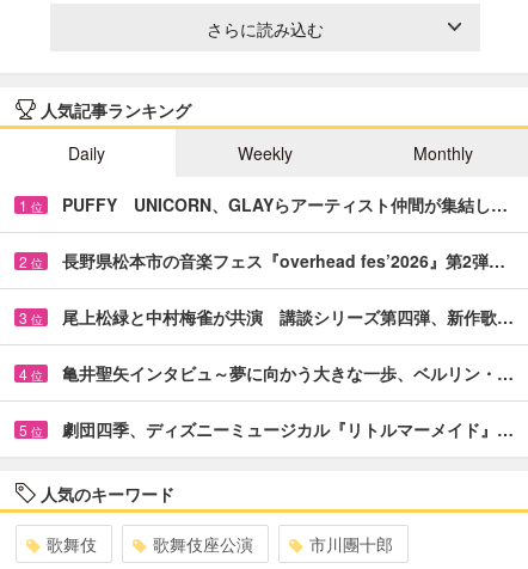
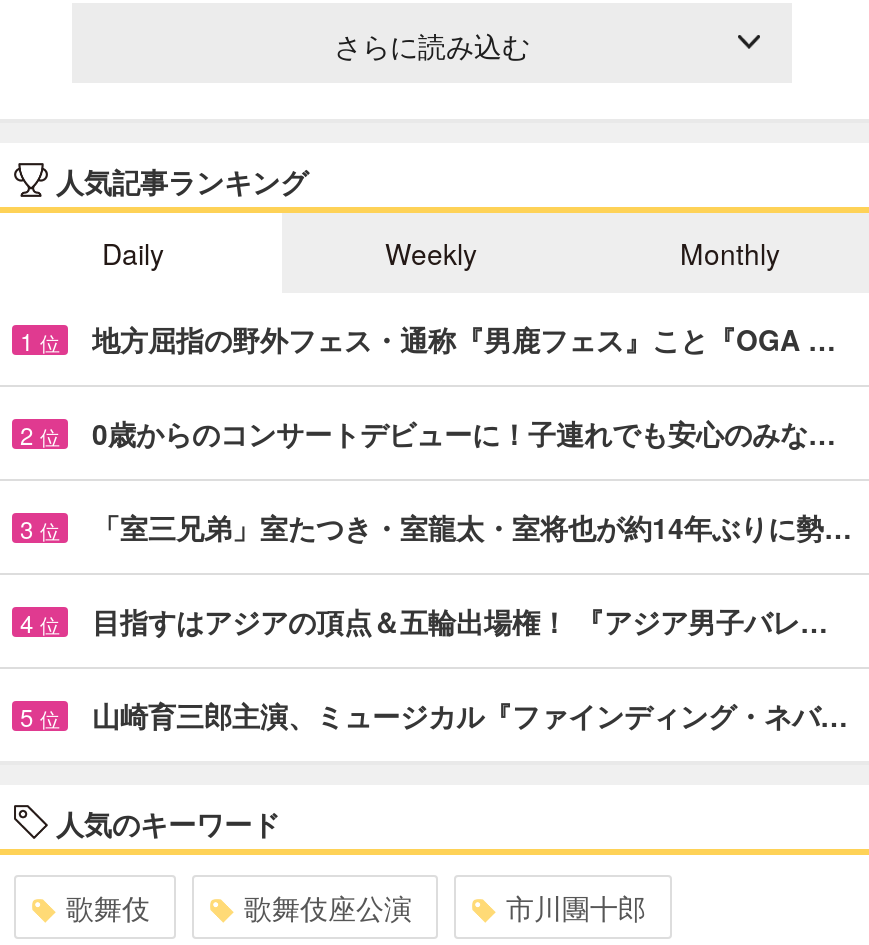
[62,192,508,216] PUFFY UNICORN、GLAYらアーティスト仲間が集結し… -> [92,319,836,359] 地方屈指の野外フェス・通称『男鹿フェス』こと『OGA …
[62,248,505,272] 長野県松本市の音楽フェス『overhead fes’2026』第2弾… -> [92,413,836,453] 0歳からのコンサートデビューに！子連れでも安心のみな…
[62,305,514,328] 尾上松緑と中村梅雀が共演 講談シリーズ第四弾、新作歌… -> [92,507,852,547] 「室三兄弟」室たつき・室龍太・室将也が約14年ぶりに勢…
[62,361,514,385] 亀井聖矢インタビュ～夢に向かう大きな一歩、ベルリン・… -> [92,601,828,641] 目指すはアジアの頂点＆五輪出場権！ 『アジア男子バレ…
[62,417,514,441] 劇団四季、ディズニーミュージカル『リトルマーメイド』… -> [92,695,848,735] 山崎育三郎主演、ミュージカル『ファインディング・ネバ…

